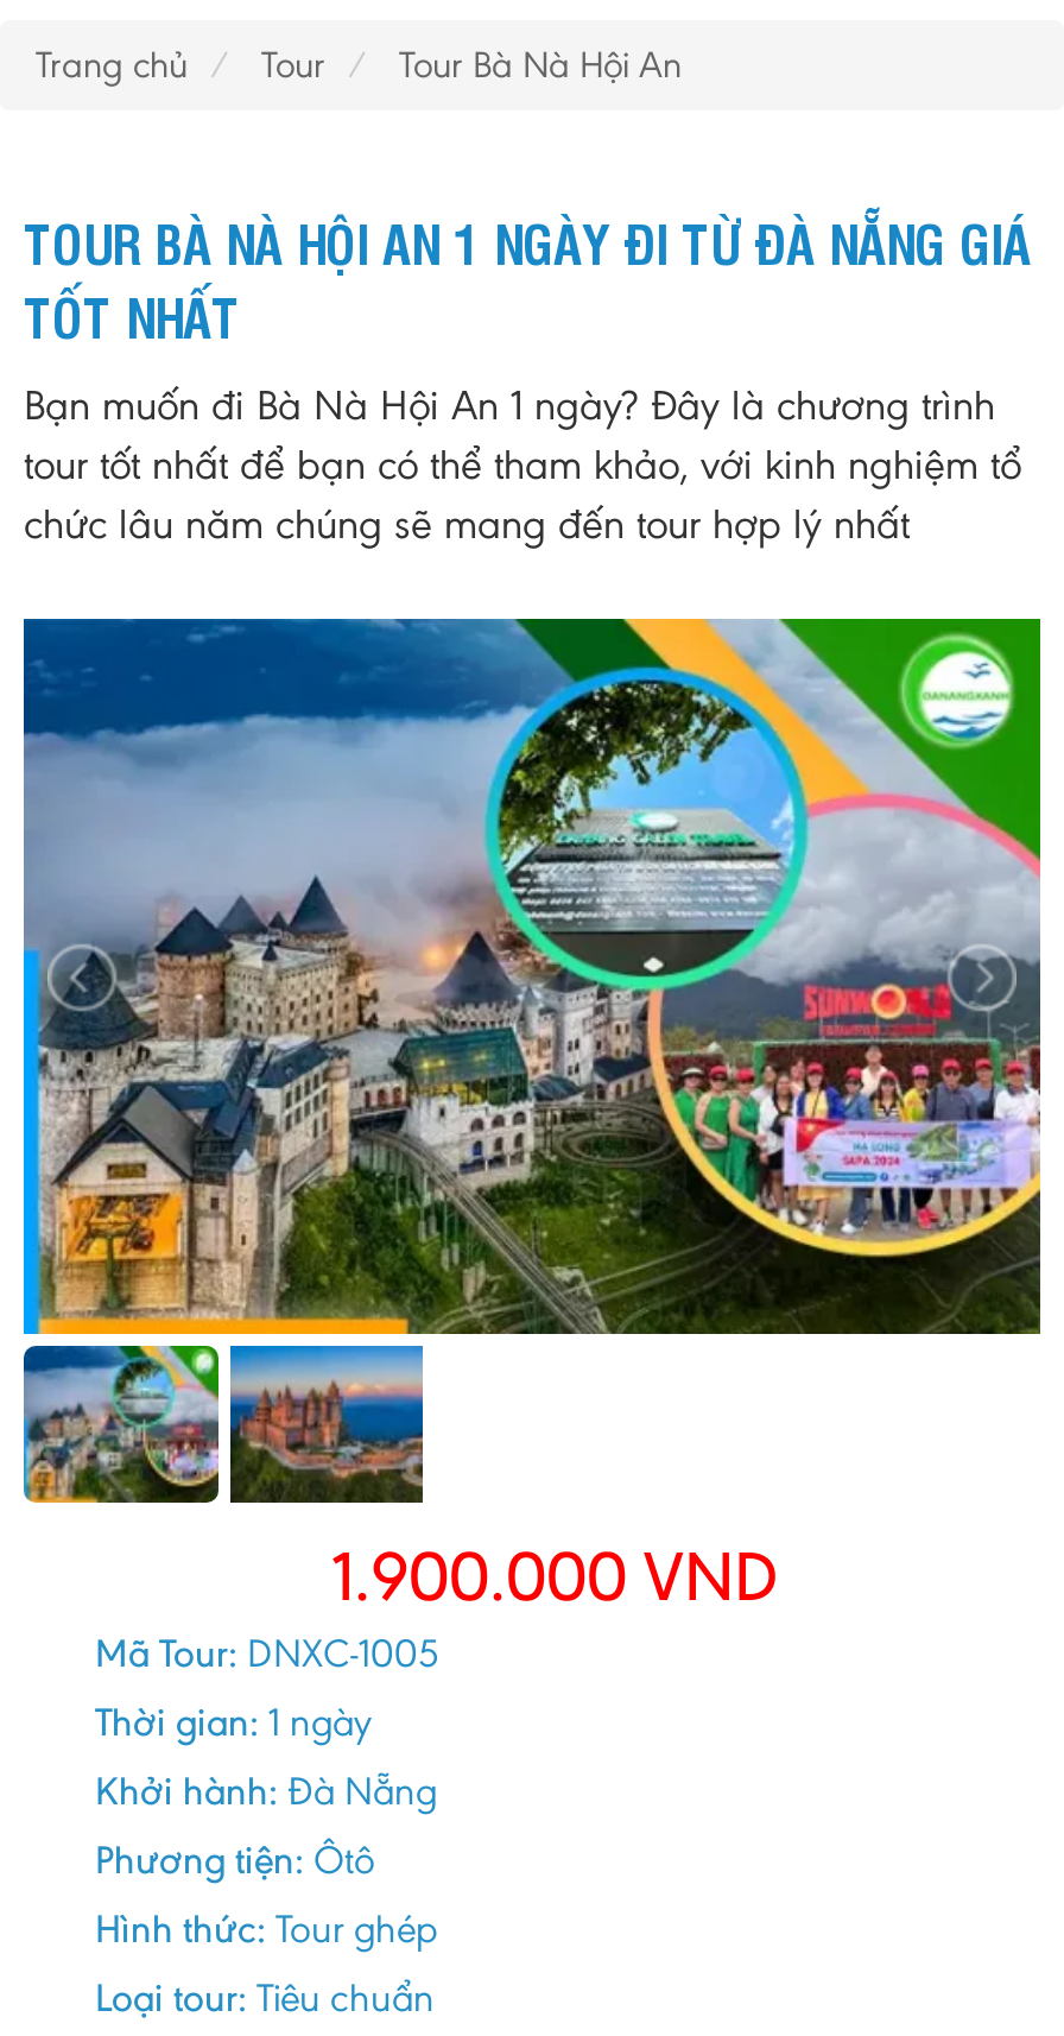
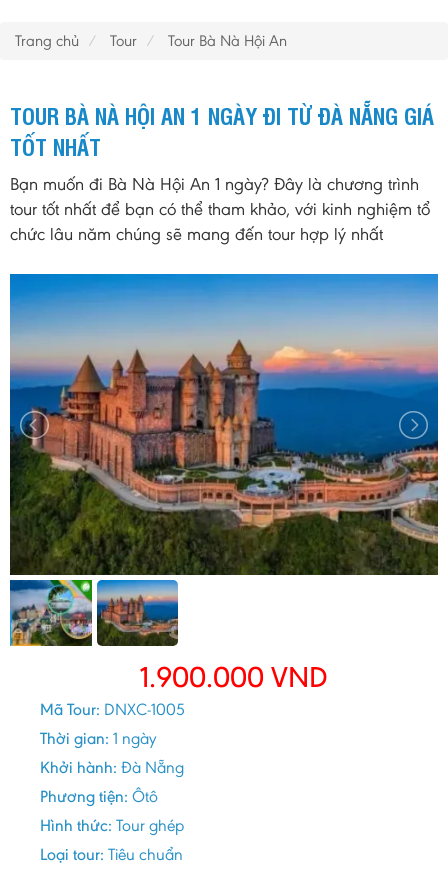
[21,617,1043,1355] [image] -> [9,273,439,584] [image]

